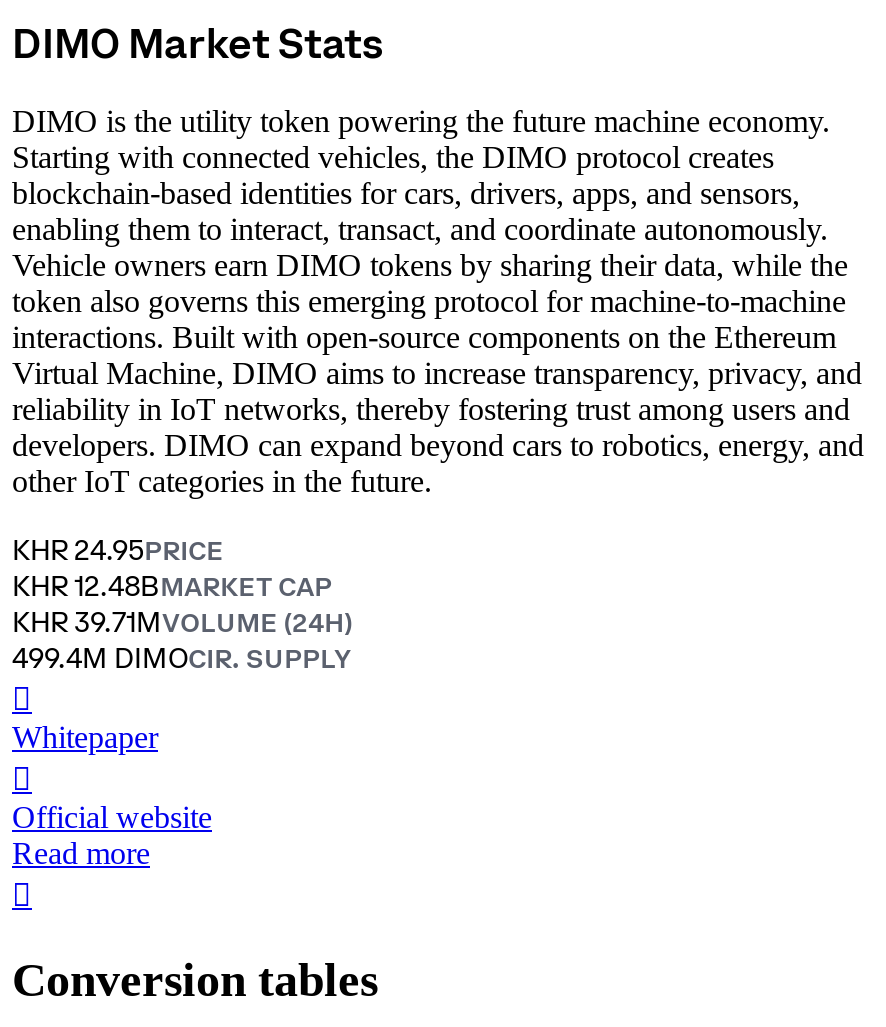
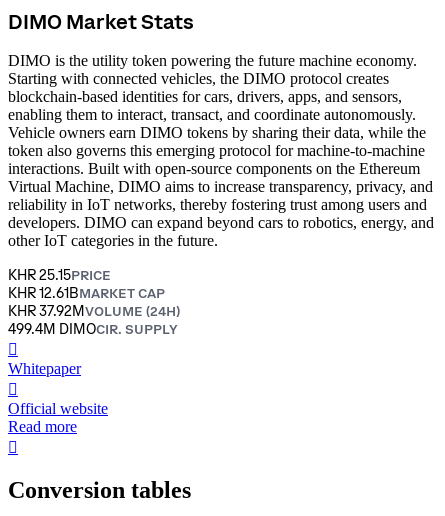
[12,531,224,567] KHR 24.95PRICE -> [8,265,111,283] KHR 25.15PRICE
[12,567,332,603] KHR 12.48BMARKET CAP -> [8,283,165,301] KHR 12.61BMARKET CAP
[12,603,352,639] KHR 39.71MVOLUME (24H) -> [8,301,180,319] KHR 37.92MVOLUME (24H)

